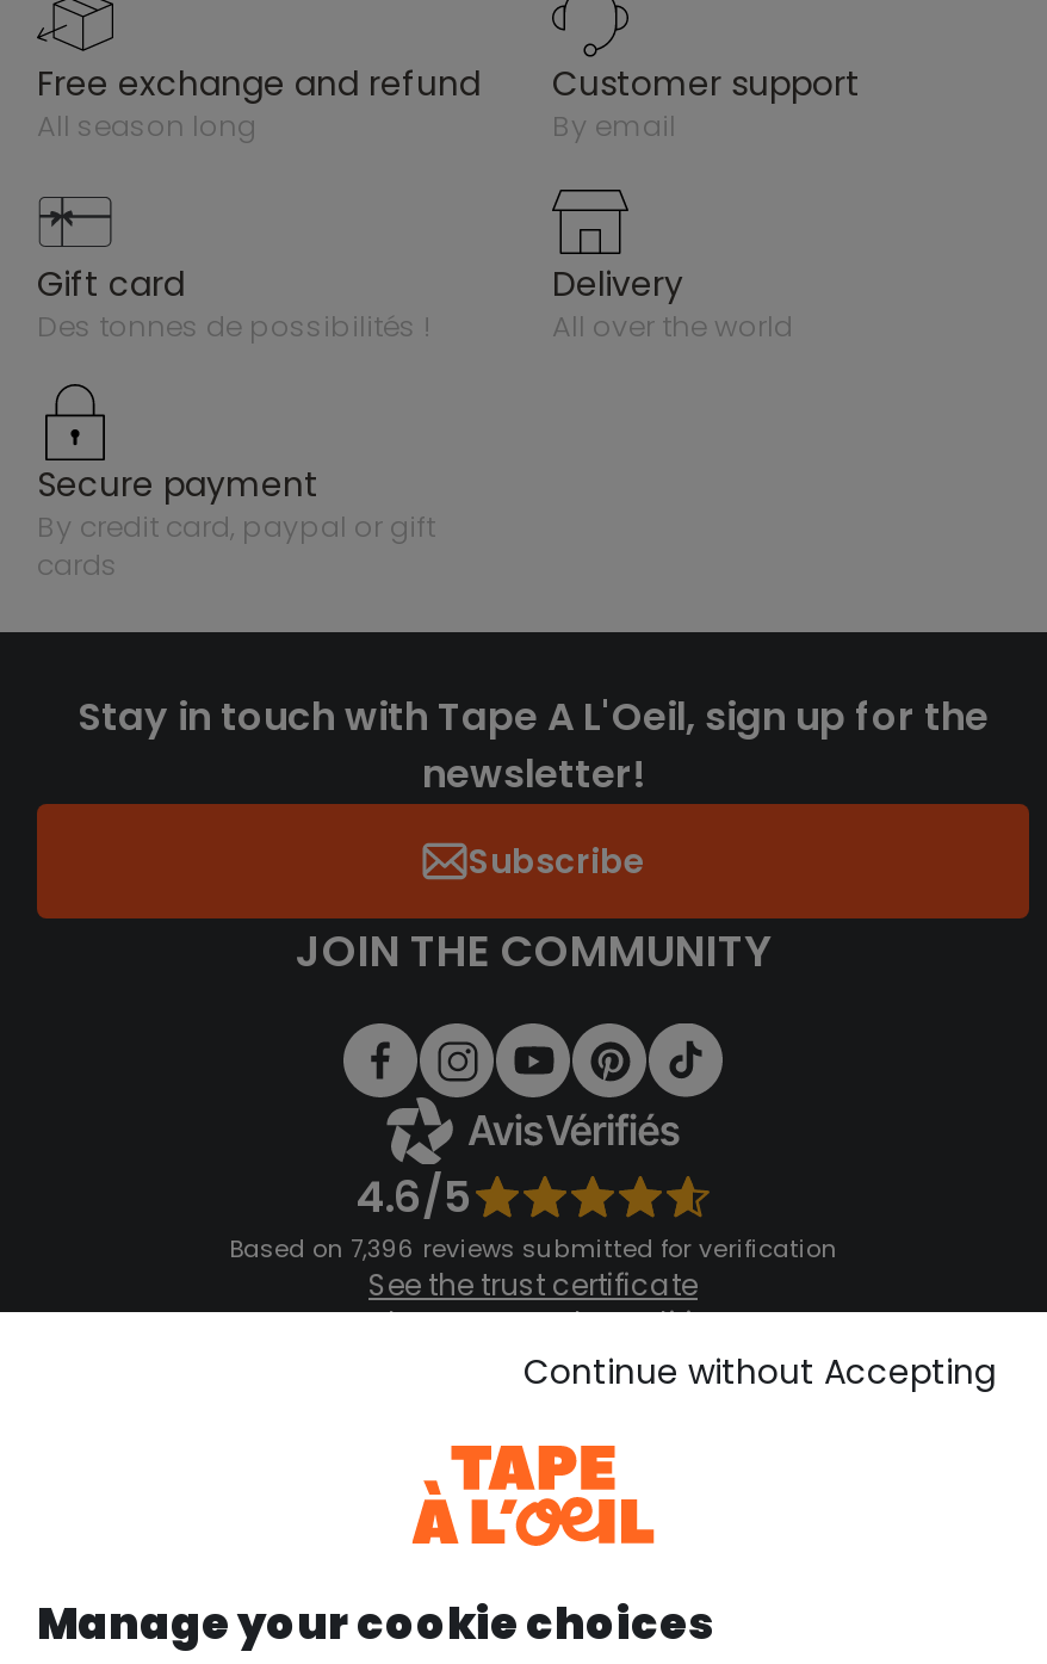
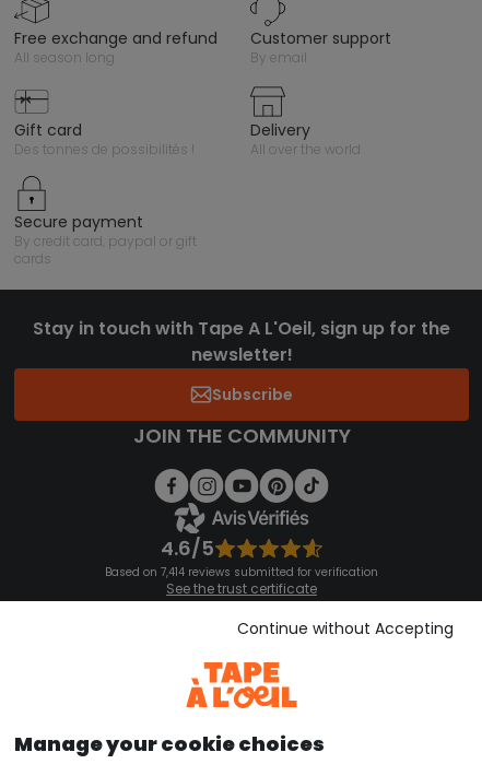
[229,1230,837,1266] Based on 7,396 reviews submitted for verification -> [105,564,378,580] Based on 7,414 reviews submitted for verification

